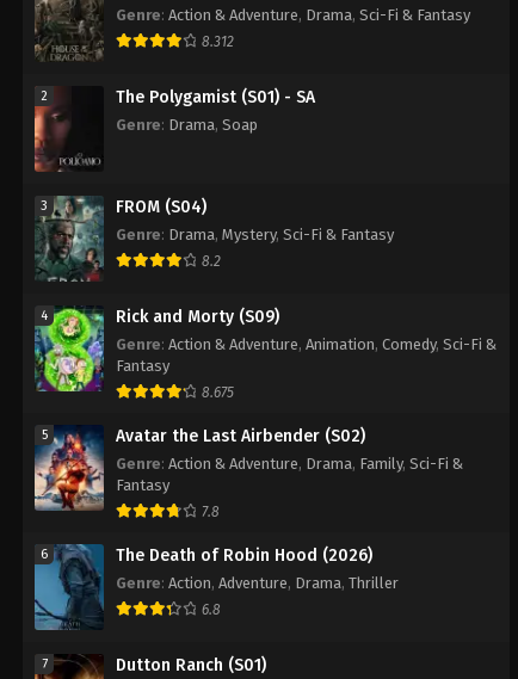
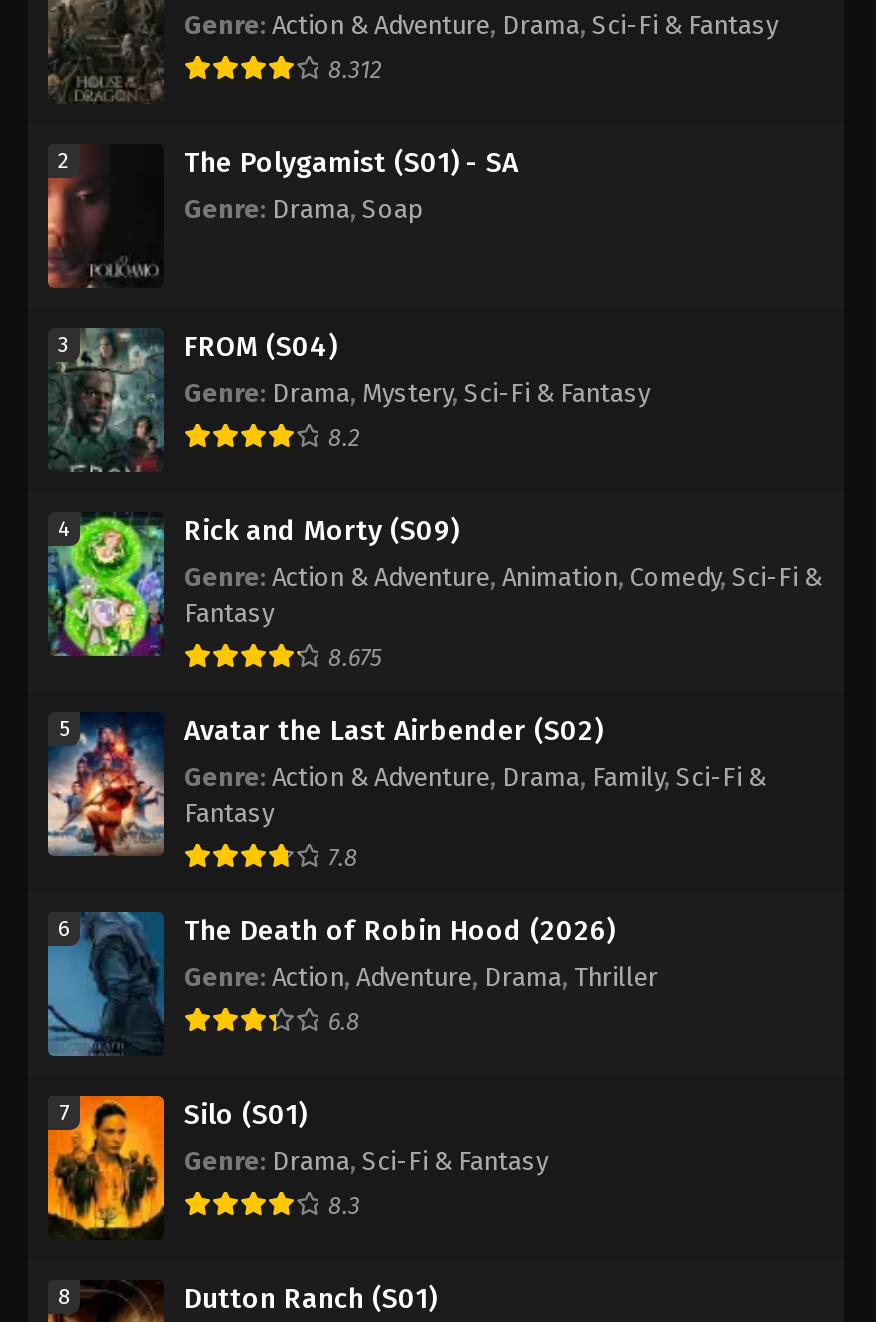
none -> [46,1094,548,1310] [image] | Silo (S01) | Genre: Drama, Sci-Fi & Fantasy | 8.3 | 8

